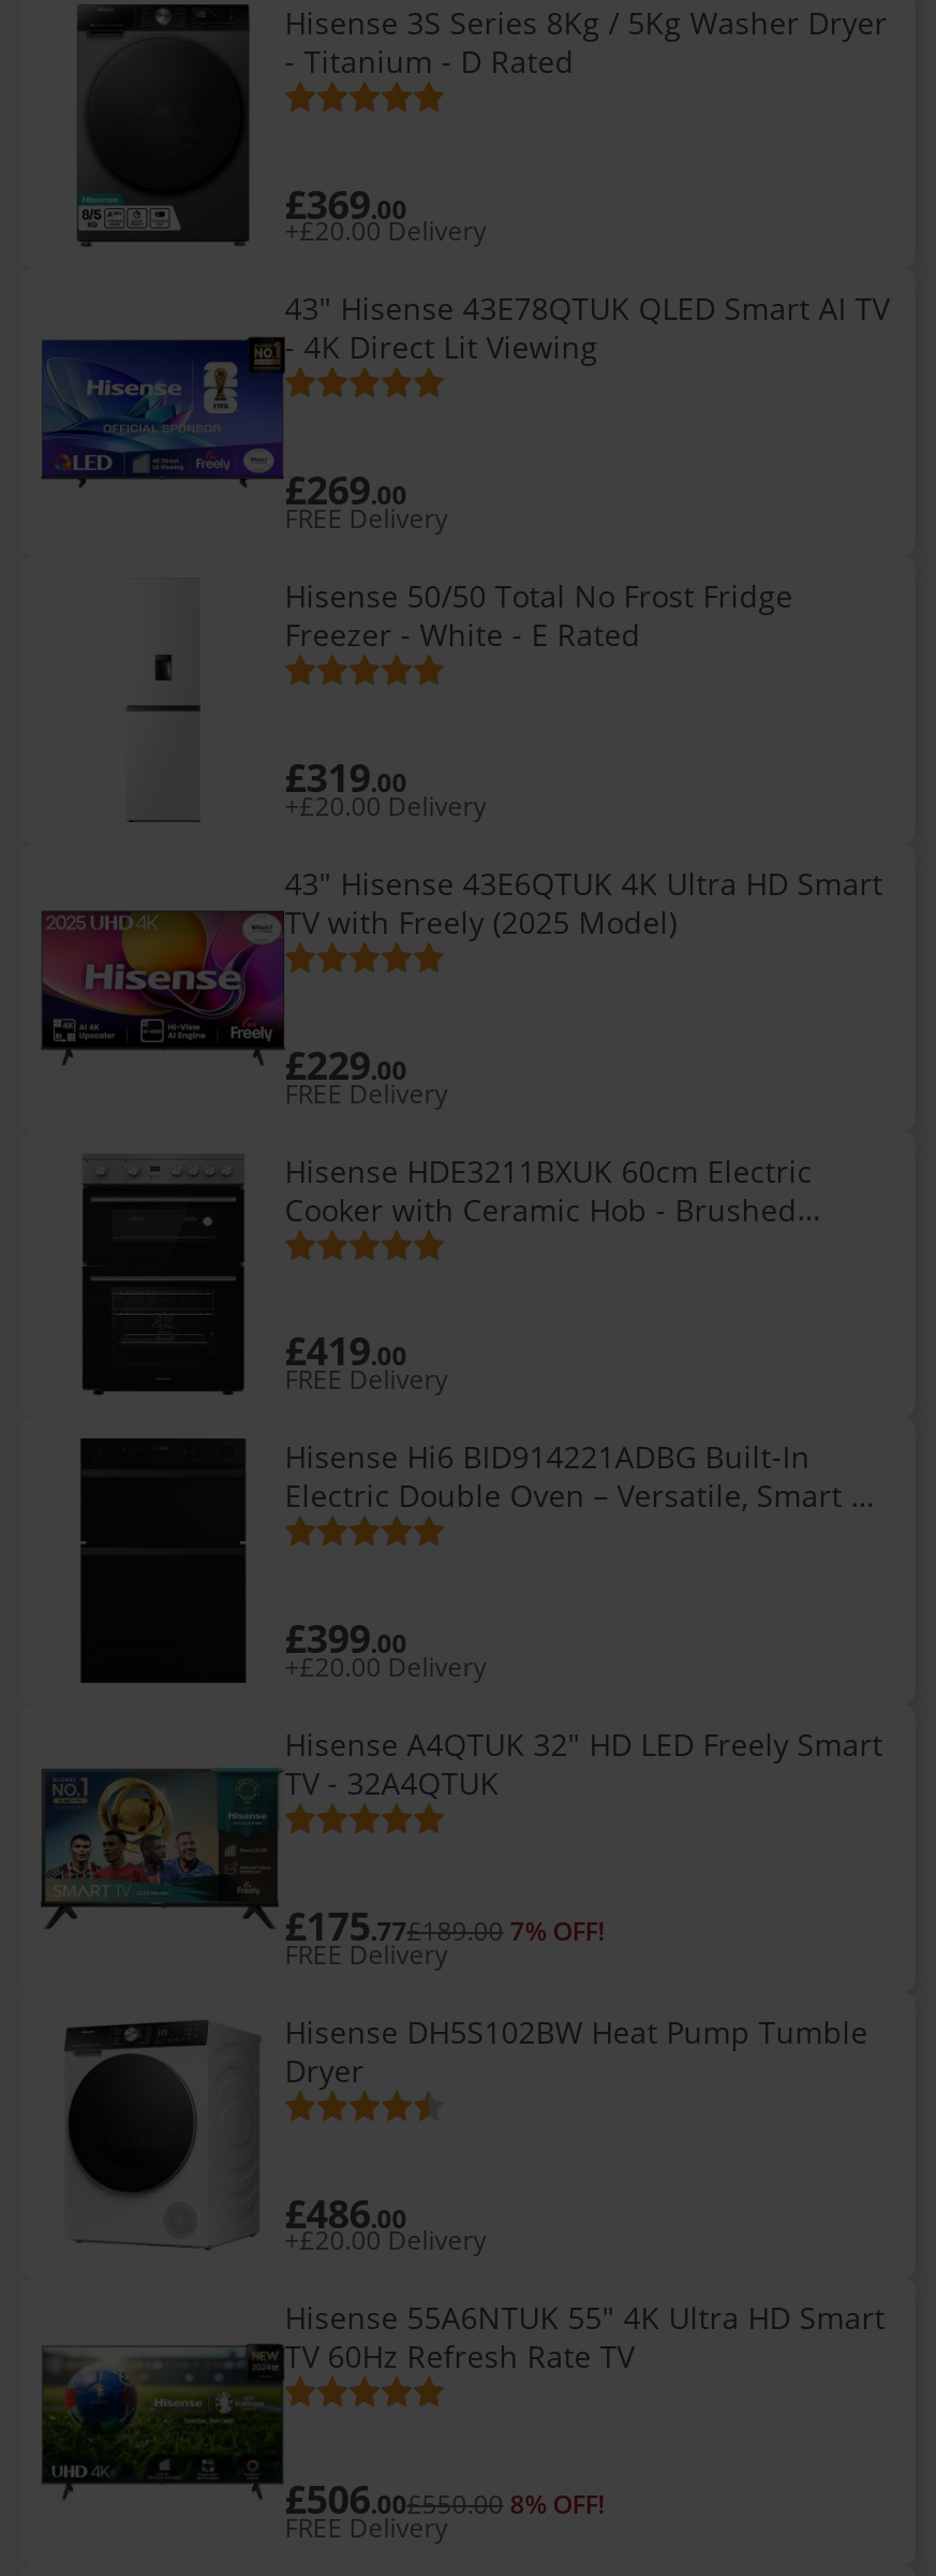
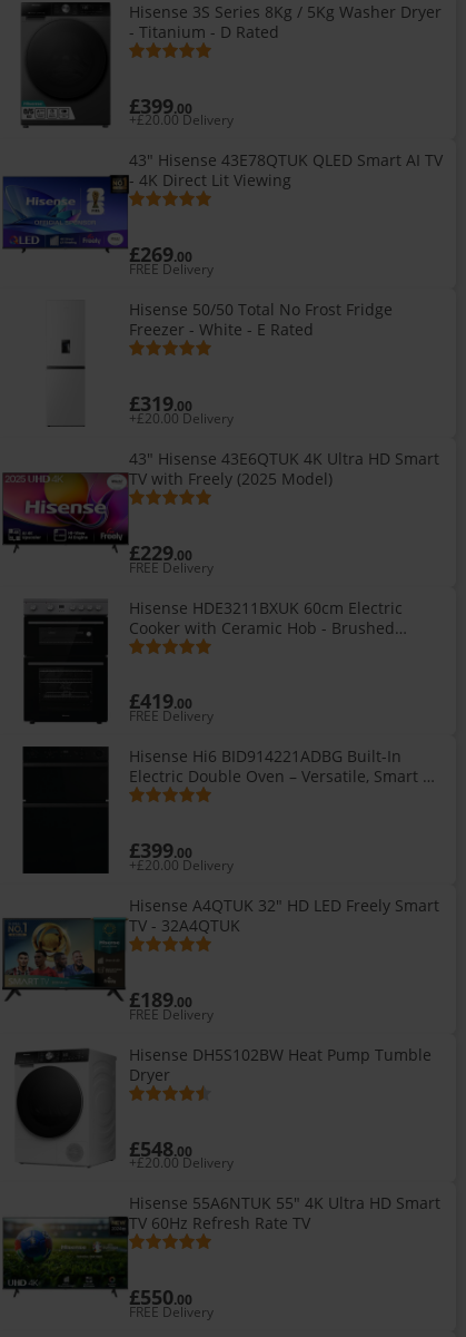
[285,177,407,229] £369.00 -> [129,92,192,119] £399.00
[285,1899,604,1951] £175.77£189.00 7% OFF! -> [129,986,192,1013] £189.00
[285,2186,407,2238] £486.00 -> [129,1135,192,1162] £548.00
[285,2473,604,2525] £506.00£550.00 8% OFF! -> [129,1284,192,1310] £550.00

